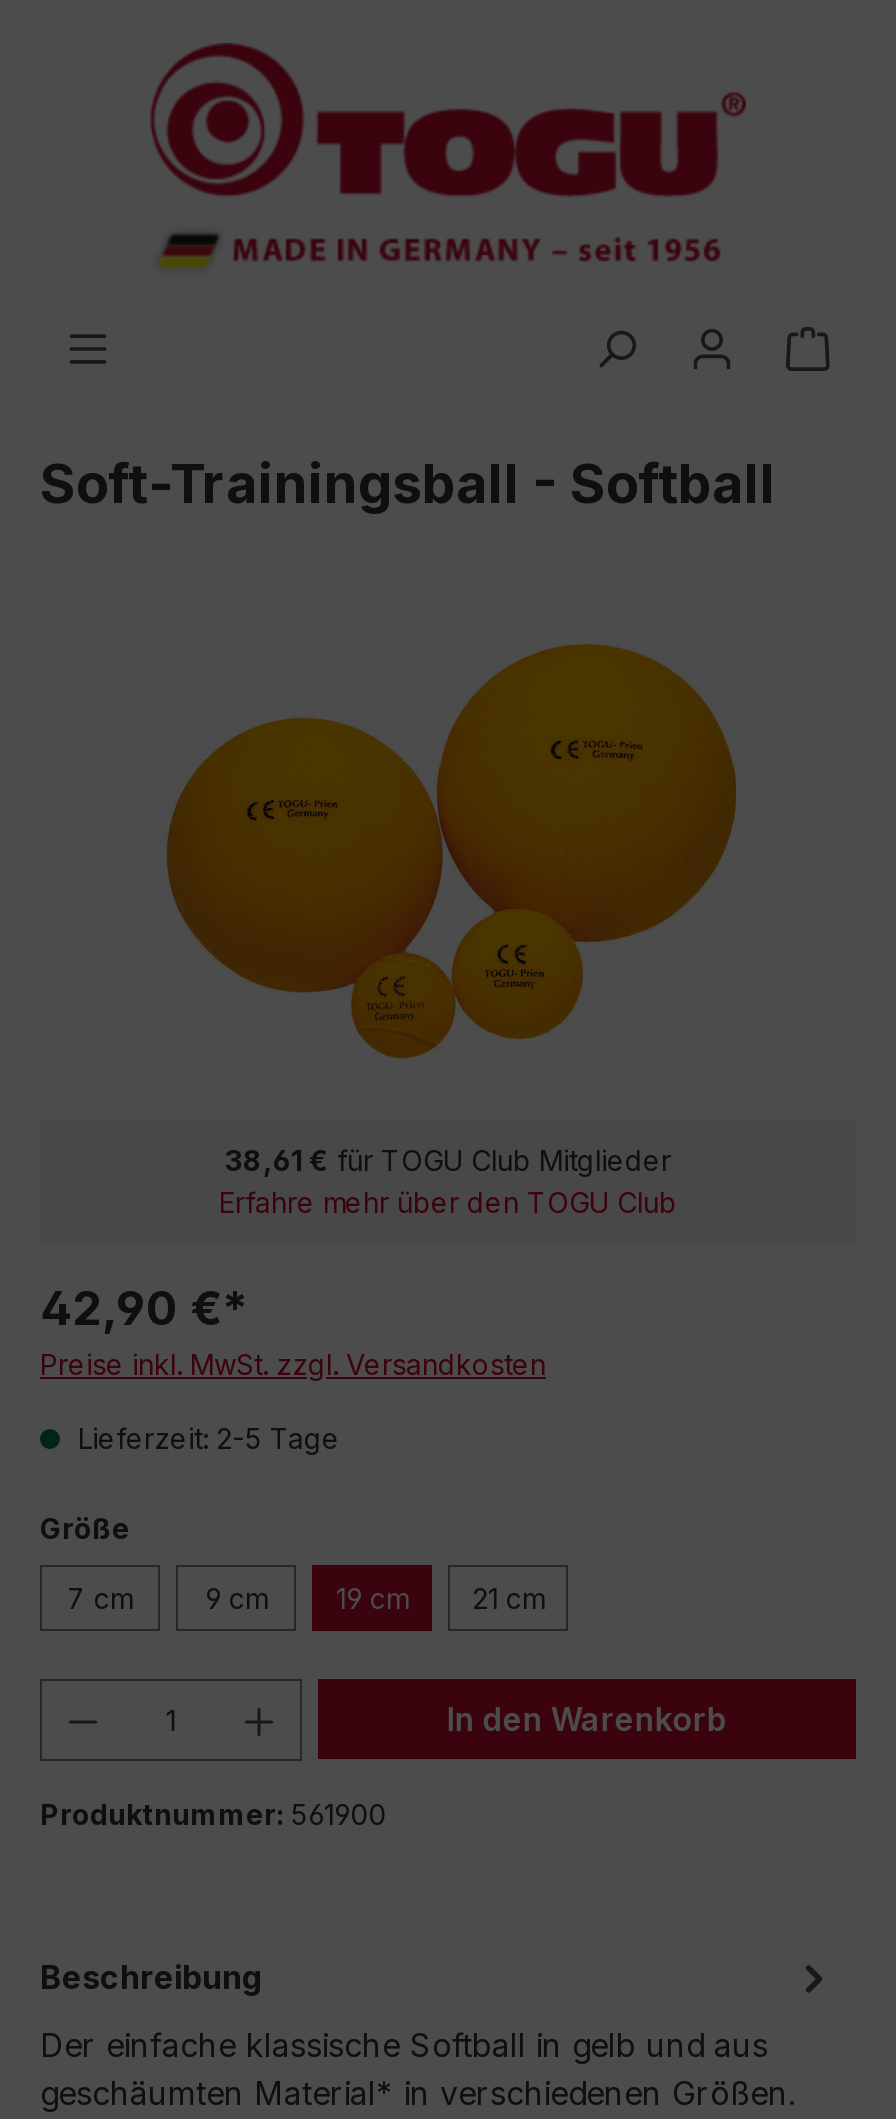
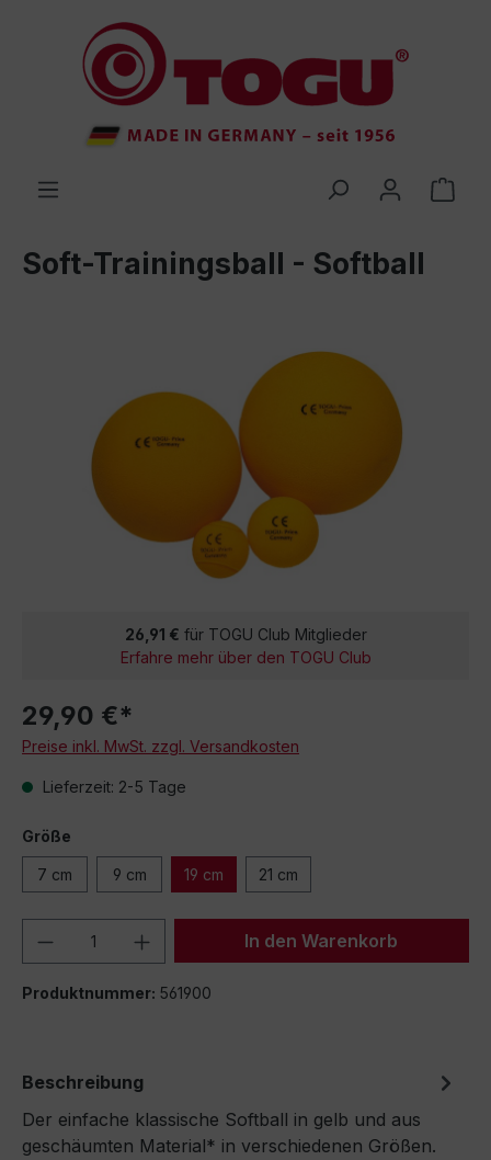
[225,1143,671,1177] 38,61 €für TOGU Club Mitglieder -> [124,625,367,644] 26,91 €für TOGU Club Mitglieder
[40,1279,250,1337] 42,90 €* -> [22,700,134,731] 29,90 €*

